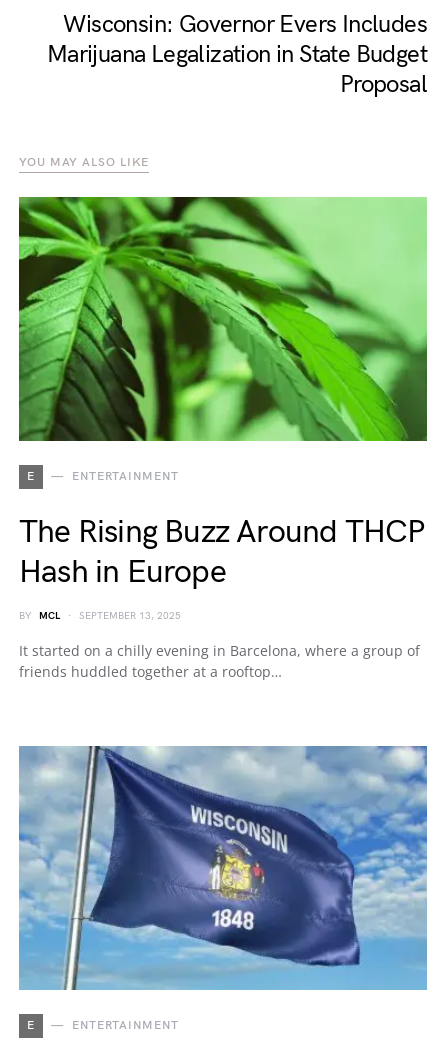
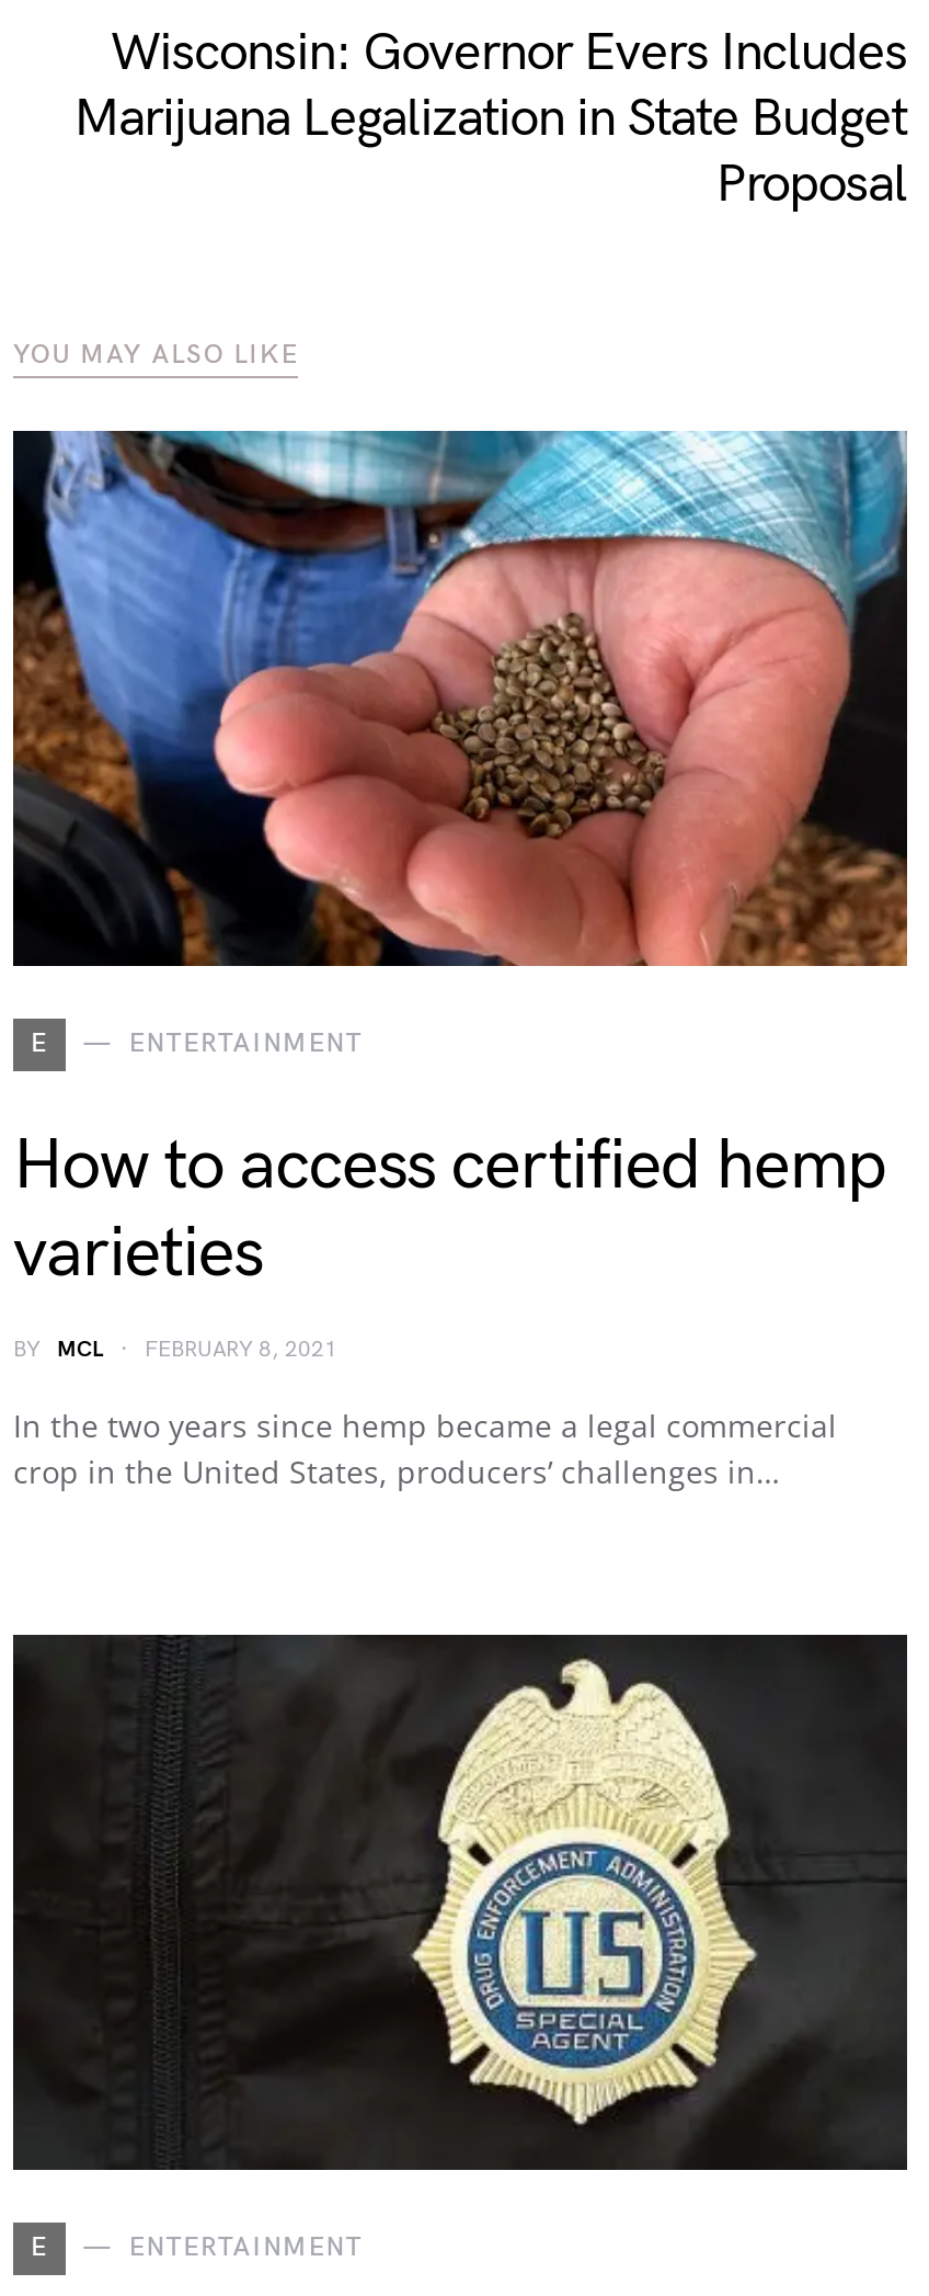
[18,196,428,442] [image] -> [11,429,909,968] [image]
[19,513,424,592] The Rising Buzz Around THCP | Hash in Europe -> [13,1124,886,1297] How to access certified hemp | varieties
[19,610,181,622] BY MCL SEPTEMBER 13, 2025 -> [13,1337,337,1363] BY MCL FEBRUARY 8, 2021
[19,641,420,681] It started on a chilly evening in Barcelona, where a group of | friends huddled together at a rooftop… -> [13,1405,837,1492] In the two years since hemp became a legal commercial | crop in the United States, producers’ challenges in…
[18,745,428,991] [image] -> [11,1633,909,2172] [image]

